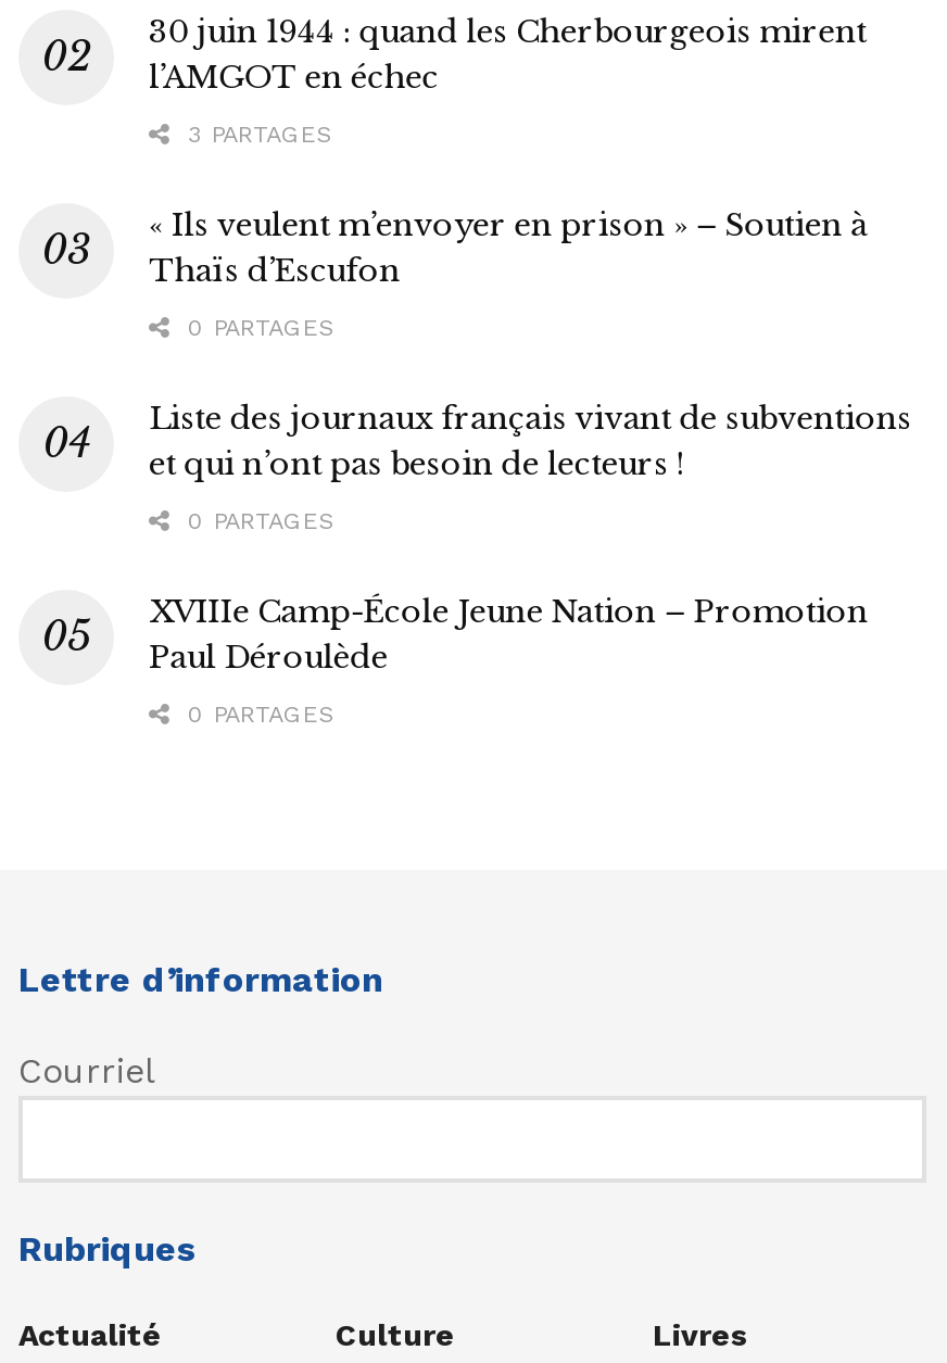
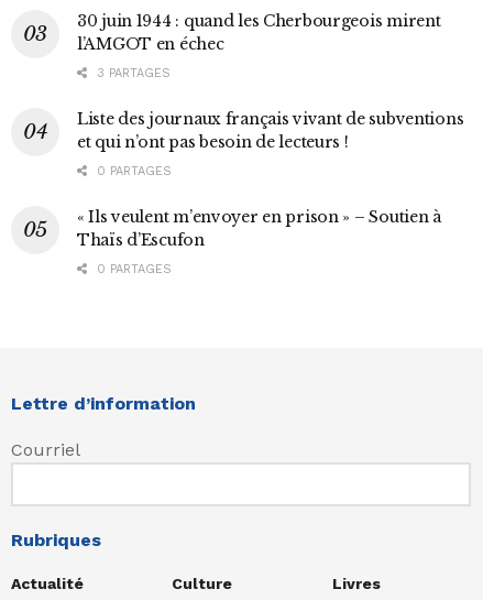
moved [149,204,867,289] -> [77,207,441,249]: « Ils veulent m’envoyer en prison » – Soutien à | Thaïs d’Escufon
[179,313,336,341] 0 PARTAGES -> none
[149,591,868,676] XVIIIe Camp-École Jeune Nation – Promotion | Paul Déroulède -> none

